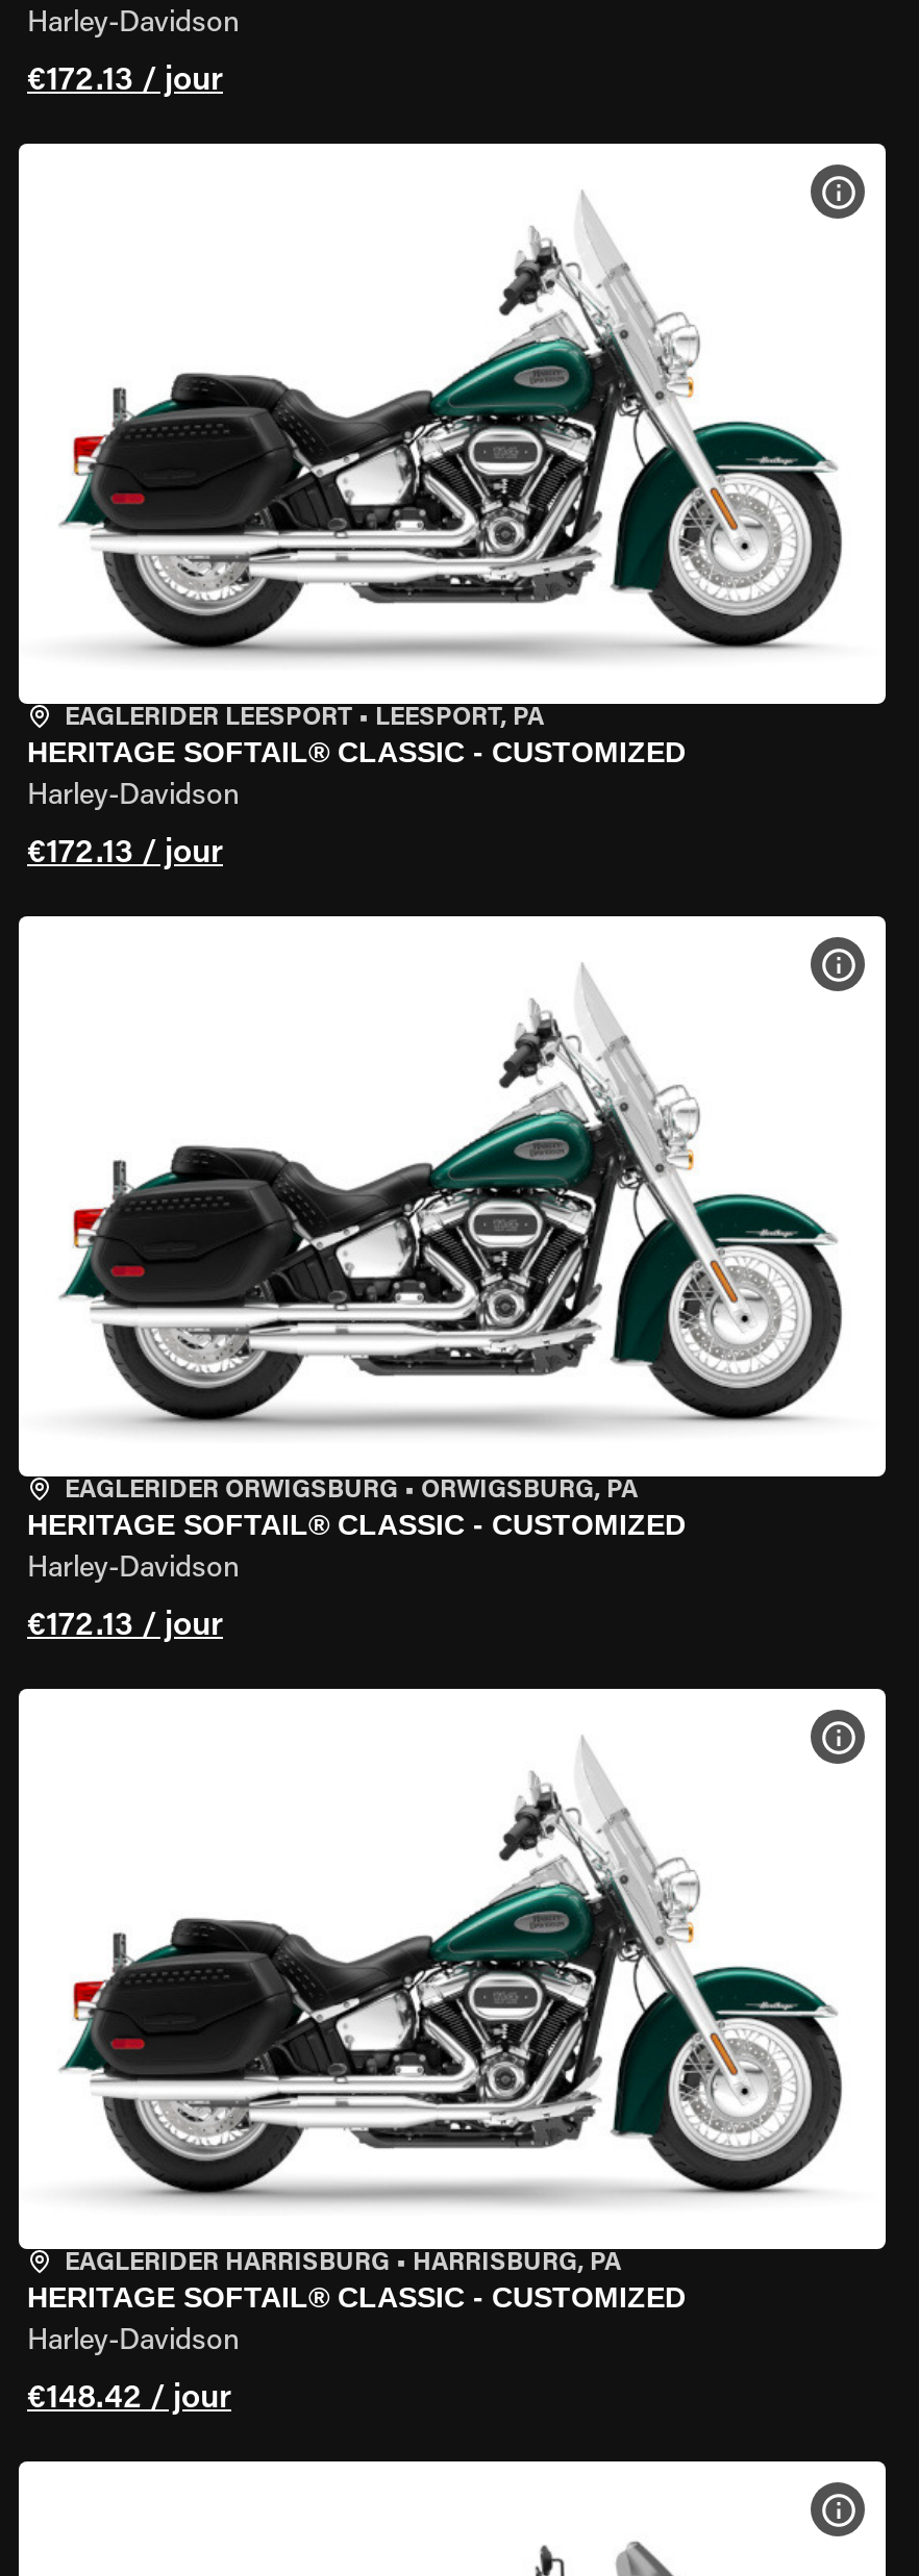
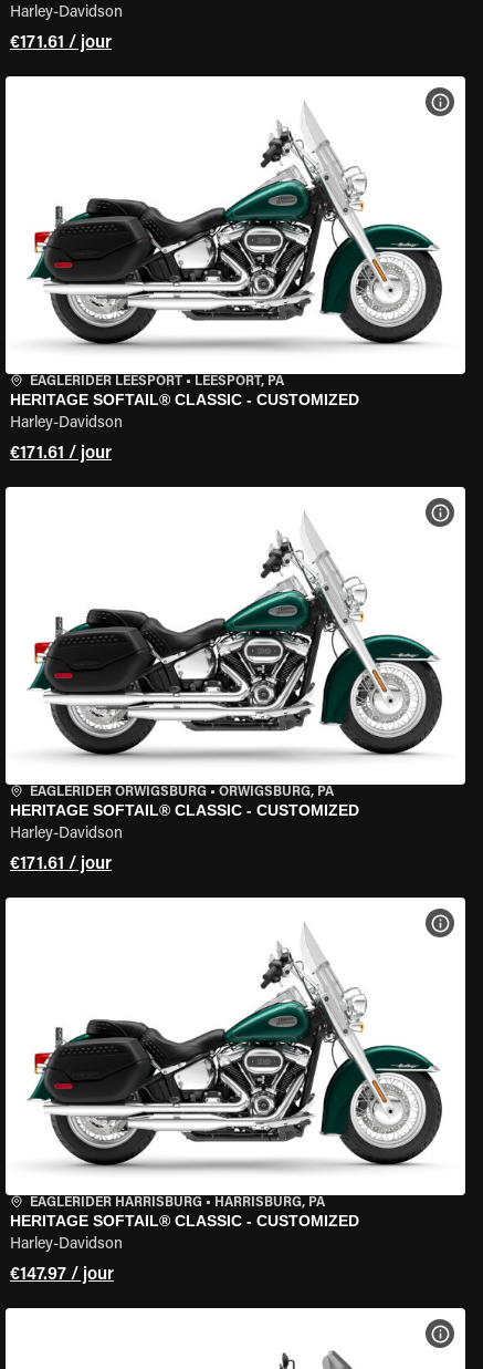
[27,65,223,98] €172.13 / jour -> [10,34,112,52] €171.61 / jour
[27,837,223,870] €172.13 / jour -> [10,445,112,463] €171.61 / jour
[27,1610,223,1643] €172.13 / jour -> [10,855,112,873] €171.61 / jour
[27,2382,231,2416] €148.42 / jour -> [10,1266,114,1284] €147.97 / jour

